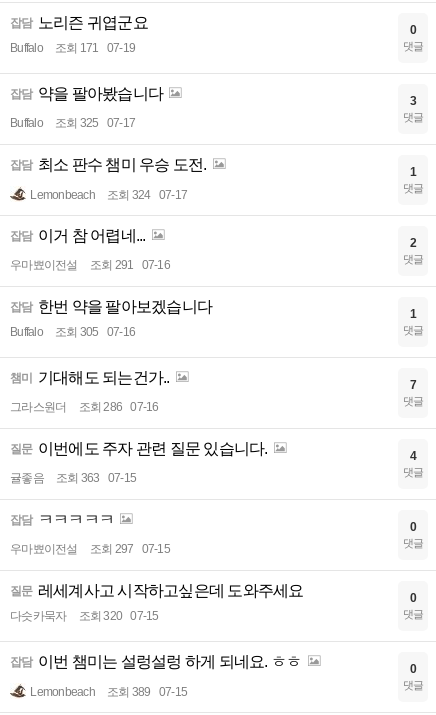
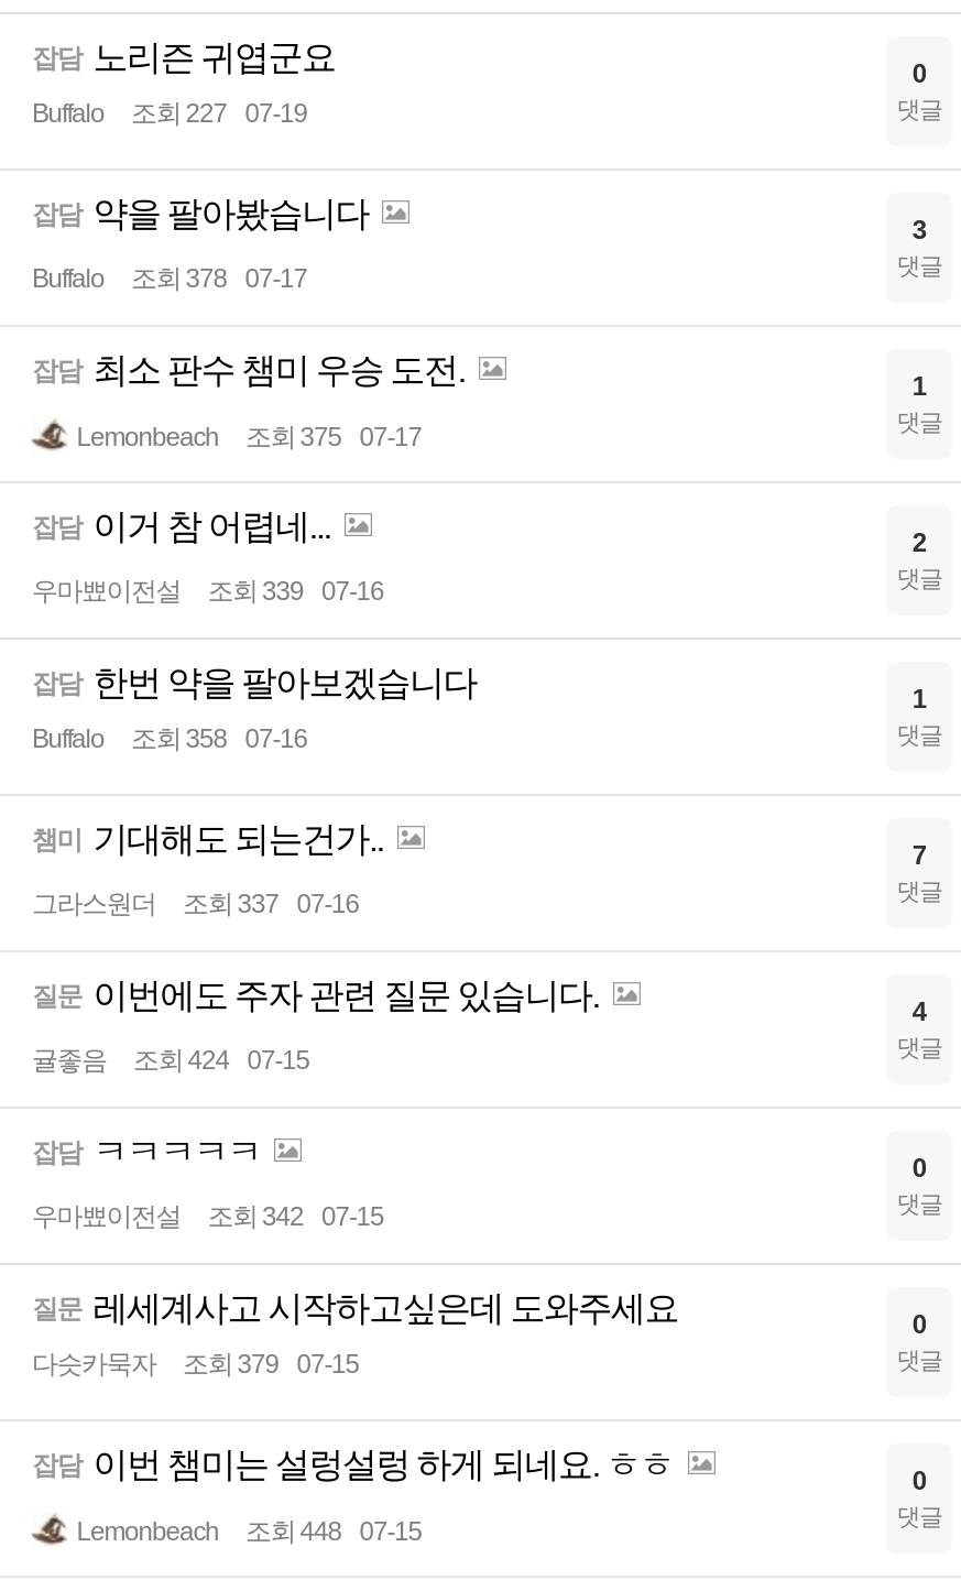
[10,41,135,55] Buffalo 조회 171 07-19 -> [32,99,307,130] Buffalo 조회 227 07-19
[10,116,135,130] Buffalo 조회 325 07-17 -> [32,264,307,295] Buffalo 조회 378 07-17
[30,188,187,202] Lemonbeach 조회 324 07-17 -> [76,423,422,454] Lemonbeach 조회 375 07-17
[10,258,170,272] 우마뾰이전설 조회 291 07-16 -> [32,577,384,608] 우마뾰이전설 조회 339 07-16
[10,325,135,339] Buffalo 조회 305 07-16 -> [32,724,307,755] Buffalo 조회 358 07-16
[10,400,158,414] 그라스원더 조회 286 07-16 -> [32,890,359,920] 그라스원더 조회 337 07-16
[56,471,136,485] 조회 363 07-15 -> [133,1046,309,1077] 조회 424 07-15
[10,542,170,556] 우마뾰이전설 조회 297 07-15 -> [32,1202,384,1233] 우마뾰이전설 조회 342 07-15
[10,609,158,623] 다슷카묵자 조회 320 07-15 -> [32,1350,359,1381] 다슷카묵자 조회 379 07-15
[30,685,187,699] Lemonbeach 조회 389 07-15 -> [76,1517,422,1548] Lemonbeach 조회 448 07-15

